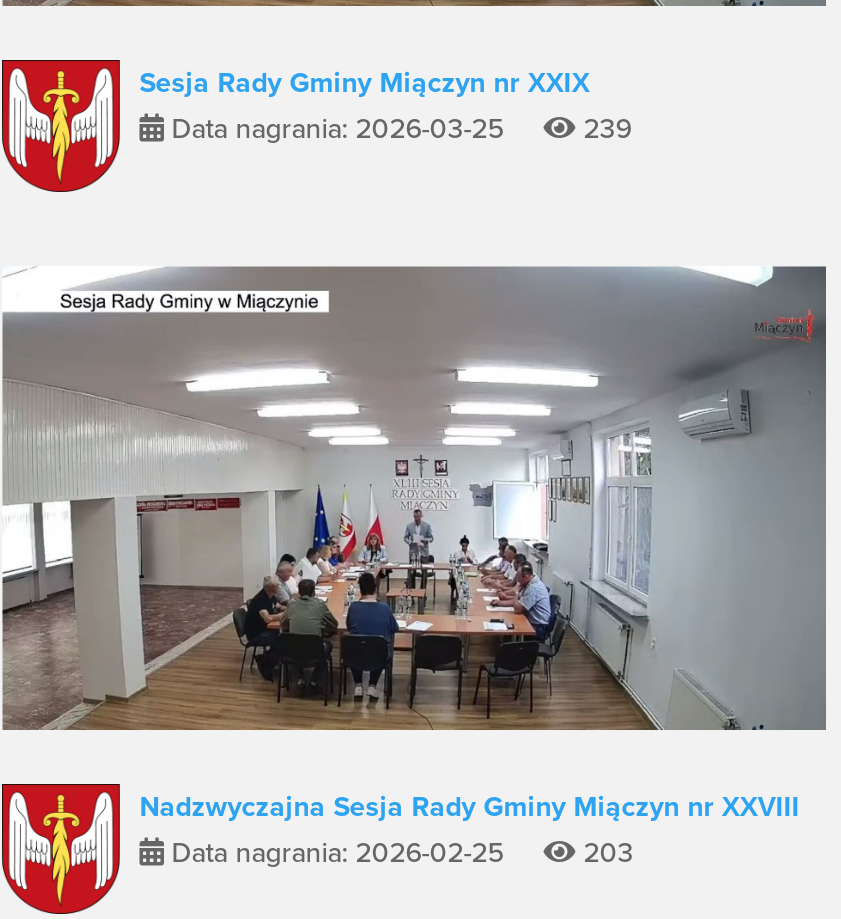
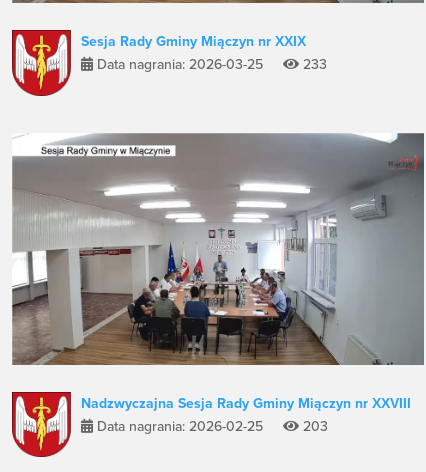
[164,113,632,147] Data nagrania: 2026-03-25 239 -> [93,56,327,73] Data nagrania: 2026-03-25 233

